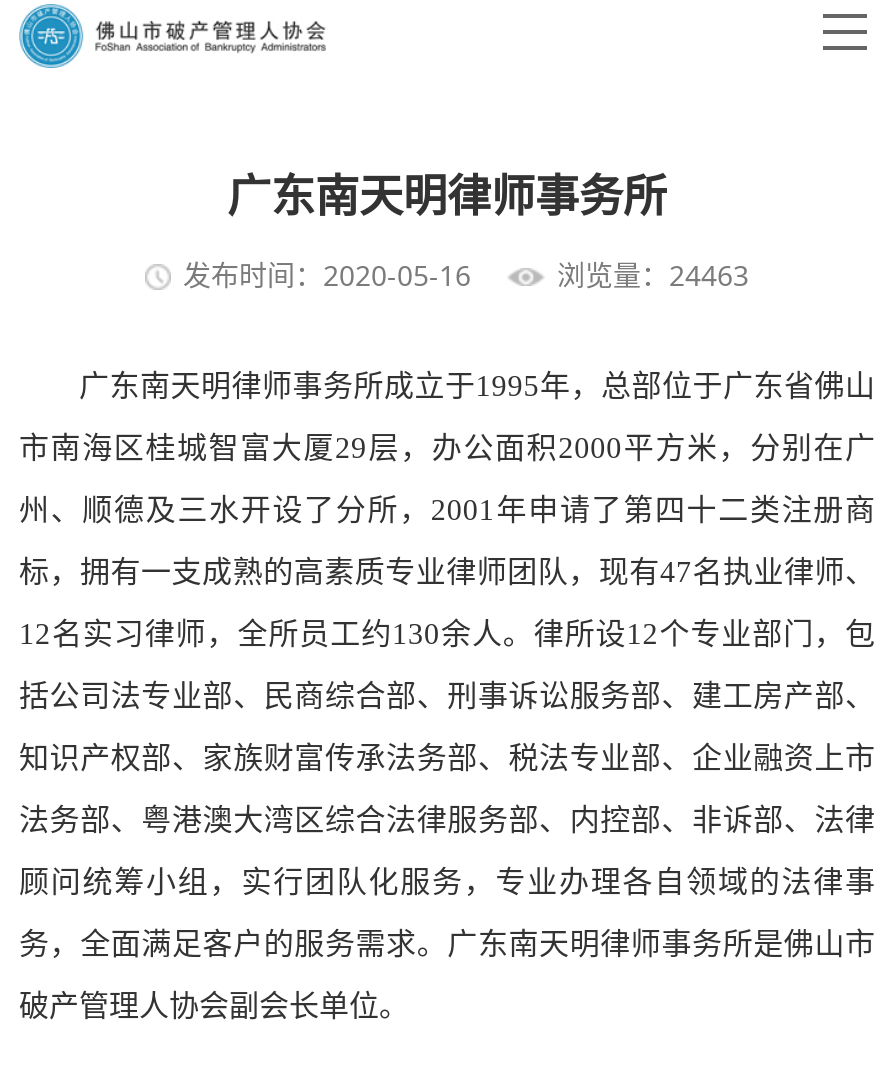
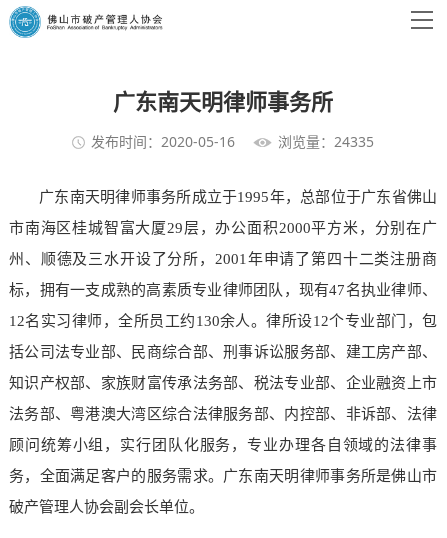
[557,256,749,294] 浏览量：24463 -> [278,132,374,151] 浏览量：24335

